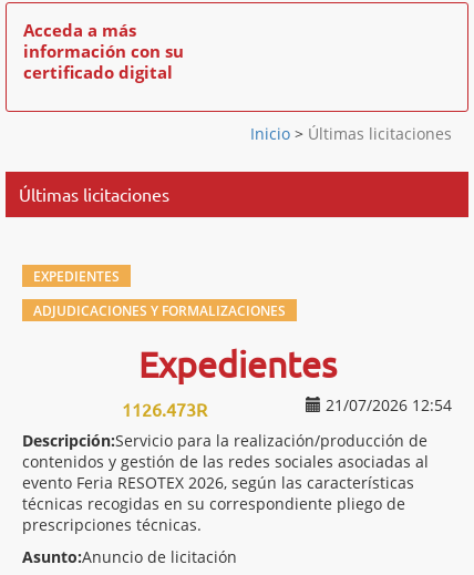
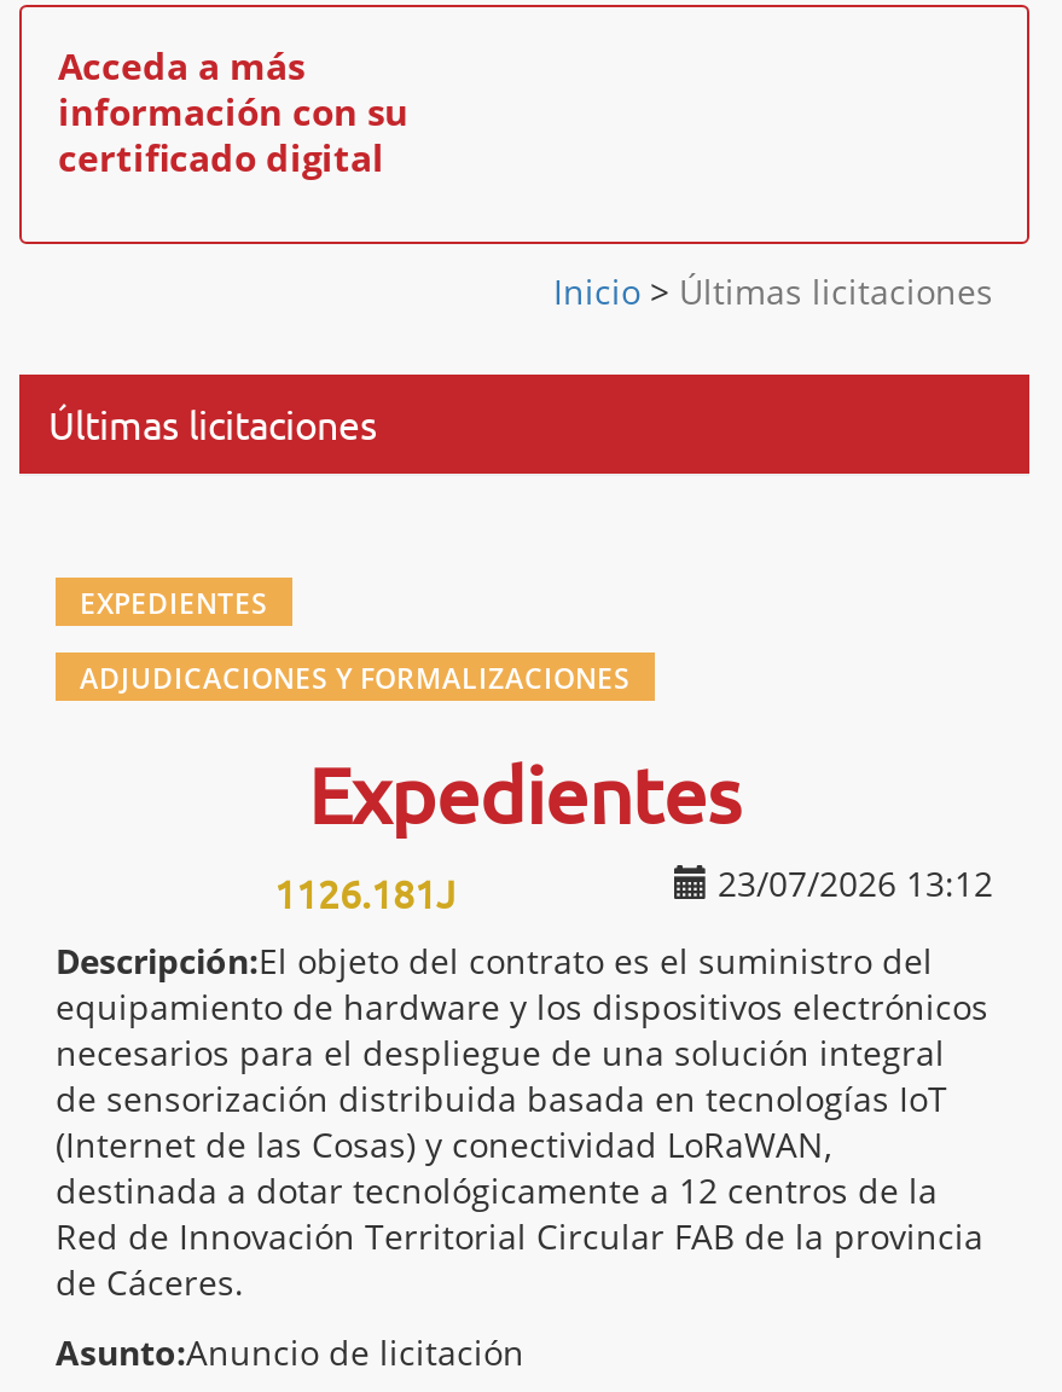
[22,394,452,535] 21/07/2026 12:54 | 1126.473R | Descripción:Servicio para la realización/producción de | contenidos y gestión de las redes sociales asociadas al | evento Feria RESOTEX 2026, según las características | técnicas recogidas en su correspondiente pliego de | prescripciones técnicas. -> [56,860,993,1305] 23/07/2026 13:12 | 1126.181J | Descripción:El objeto del contrato es el suministro del | equipamiento de hardware y los dispositivos electrónicos | necesarios para el despliegue de una solución integral | de sensorización distribuida basada en tecnologías IoT | (Internet de las Cosas) y conectividad LoRaWAN, | destinada a dotar tecnológicamente a 12 centros de la | Red de Innovación Territorial Circular FAB de la provincia | de Cáceres.

